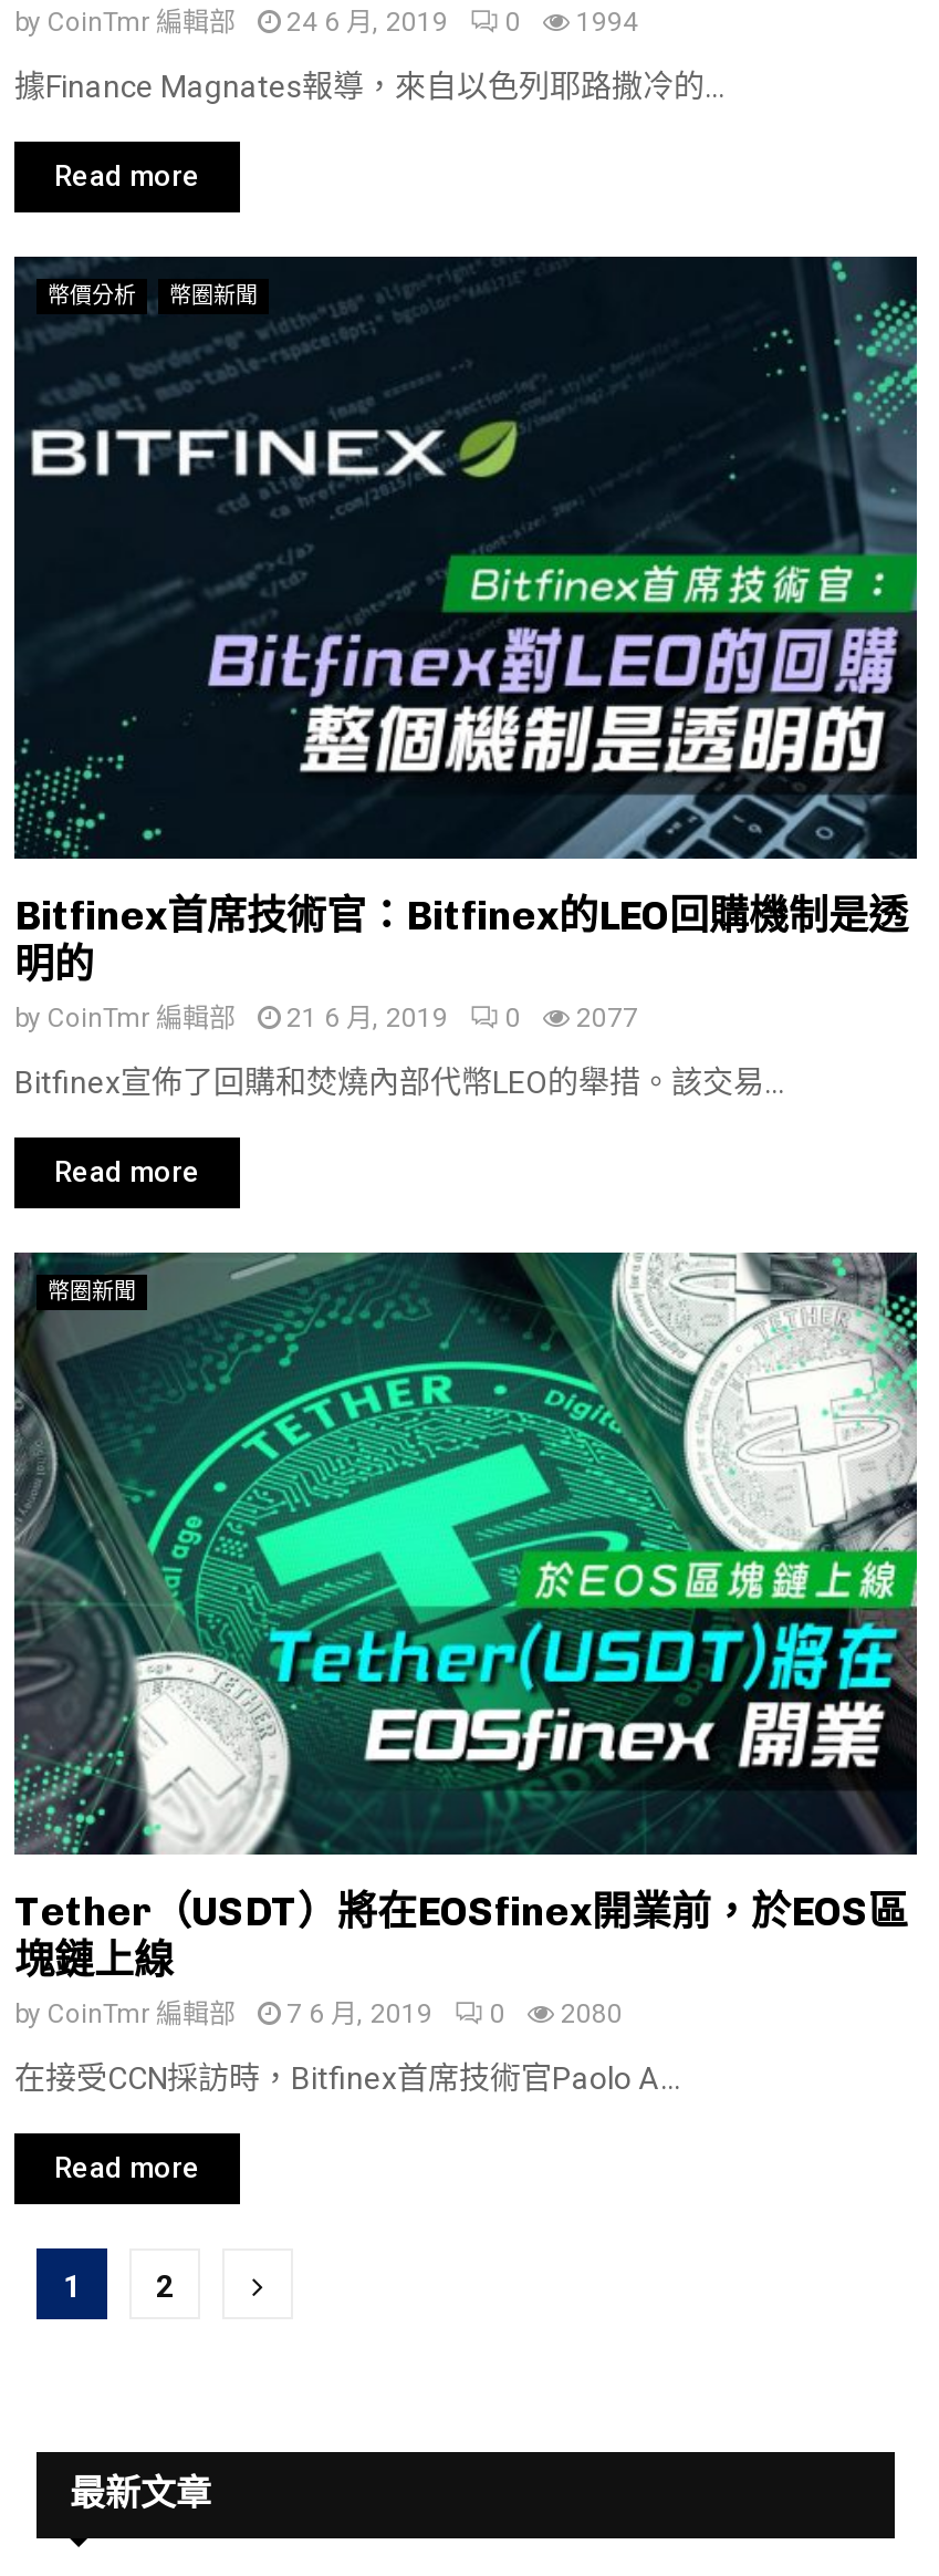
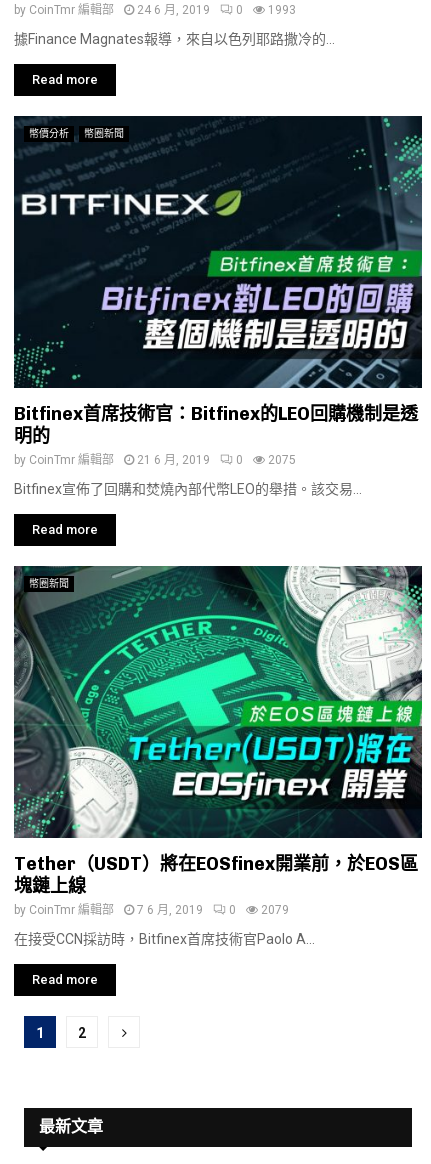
[14,7,638,38] by CoinTmr 編輯部 24 6 月, 2019 0 1994 -> [14,3,296,17] by CoinTmr 編輯部 24 6 月, 2019 0 1993
[14,1003,638,1033] by CoinTmr 編輯部 21 6 月, 2019 0 2077 -> [14,453,296,467] by CoinTmr 編輯部 21 6 月, 2019 0 2075
[14,1998,623,2029] by CoinTmr 編輯部 7 6 月, 2019 0 2080 -> [14,903,289,917] by CoinTmr 編輯部 7 6 月, 2019 0 2079

